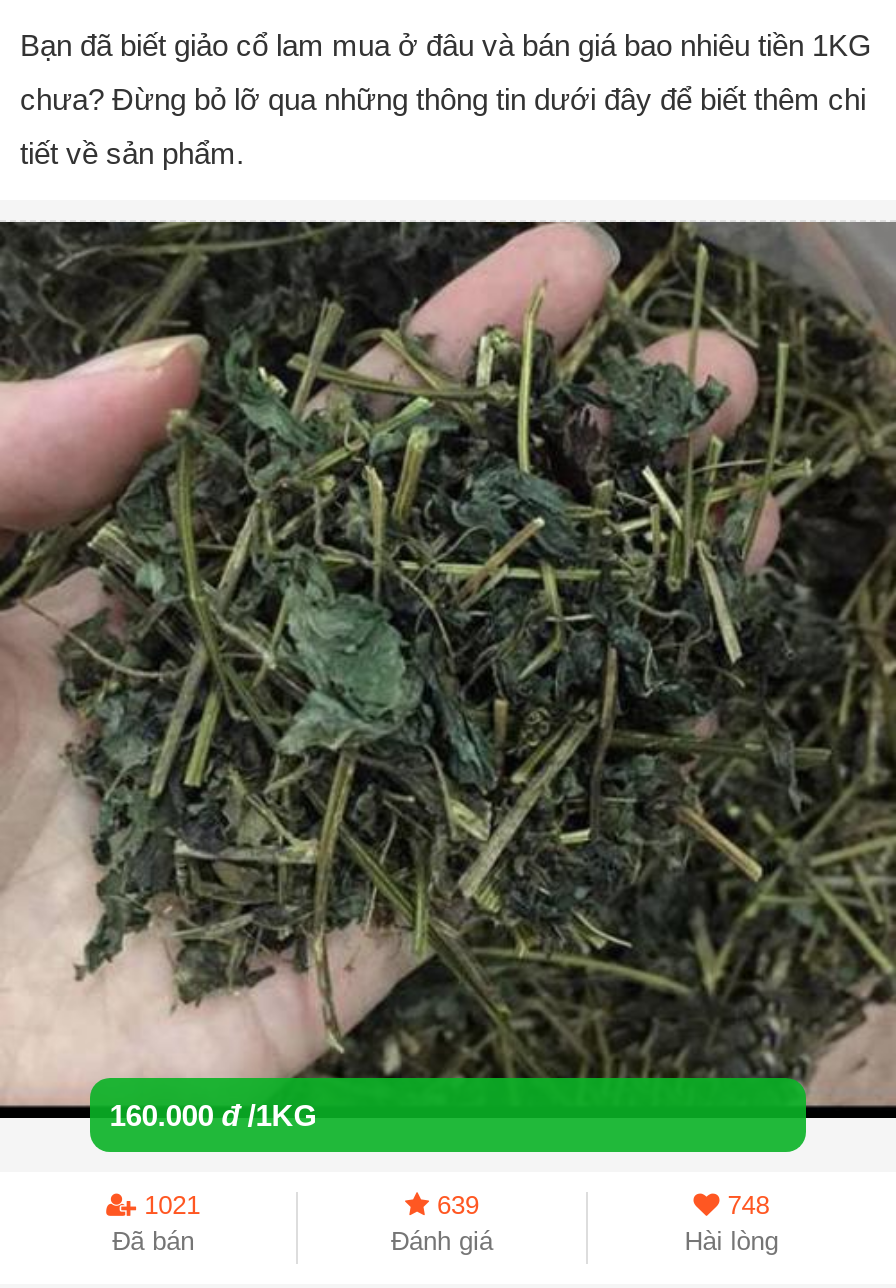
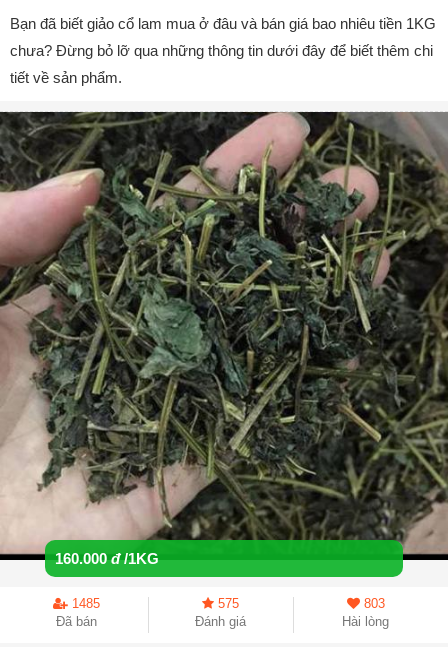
[136,1190,200,1220] 1021 -> [68,596,100,611] 1485
[429,1190,479,1220] 639 -> [214,596,239,611] 575
[720,1190,770,1220] 748 -> [360,596,385,611] 803

